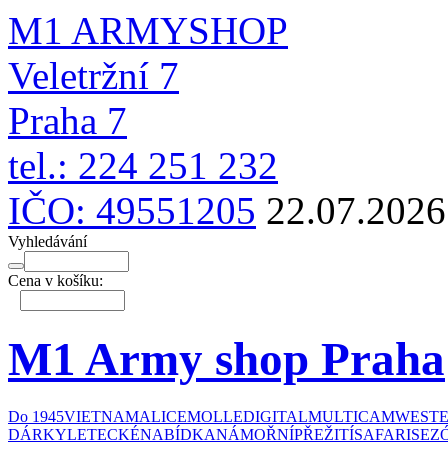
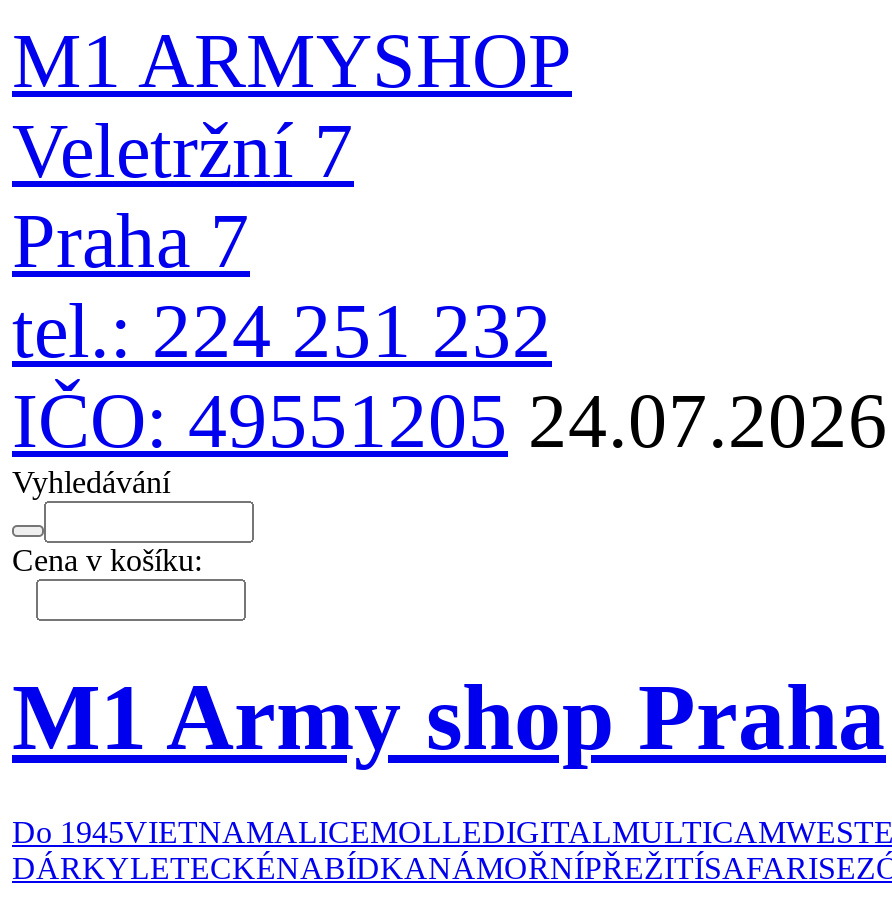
[8,189,446,232] IČO: 49551205 22.07.2026 -> [12,377,888,463] IČO: 49551205 24.07.2026

